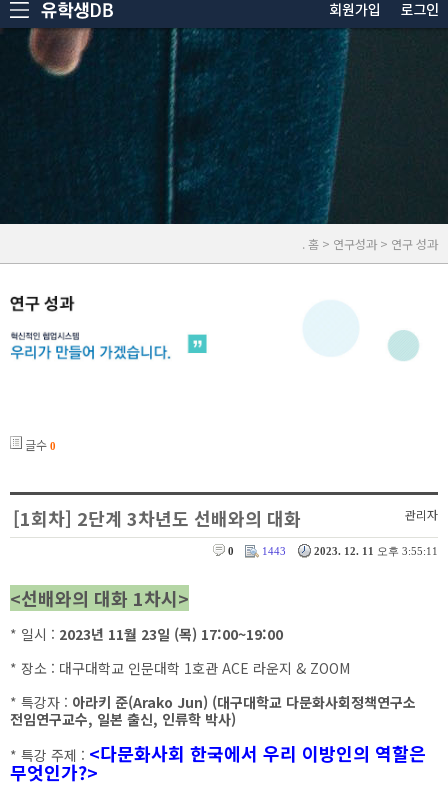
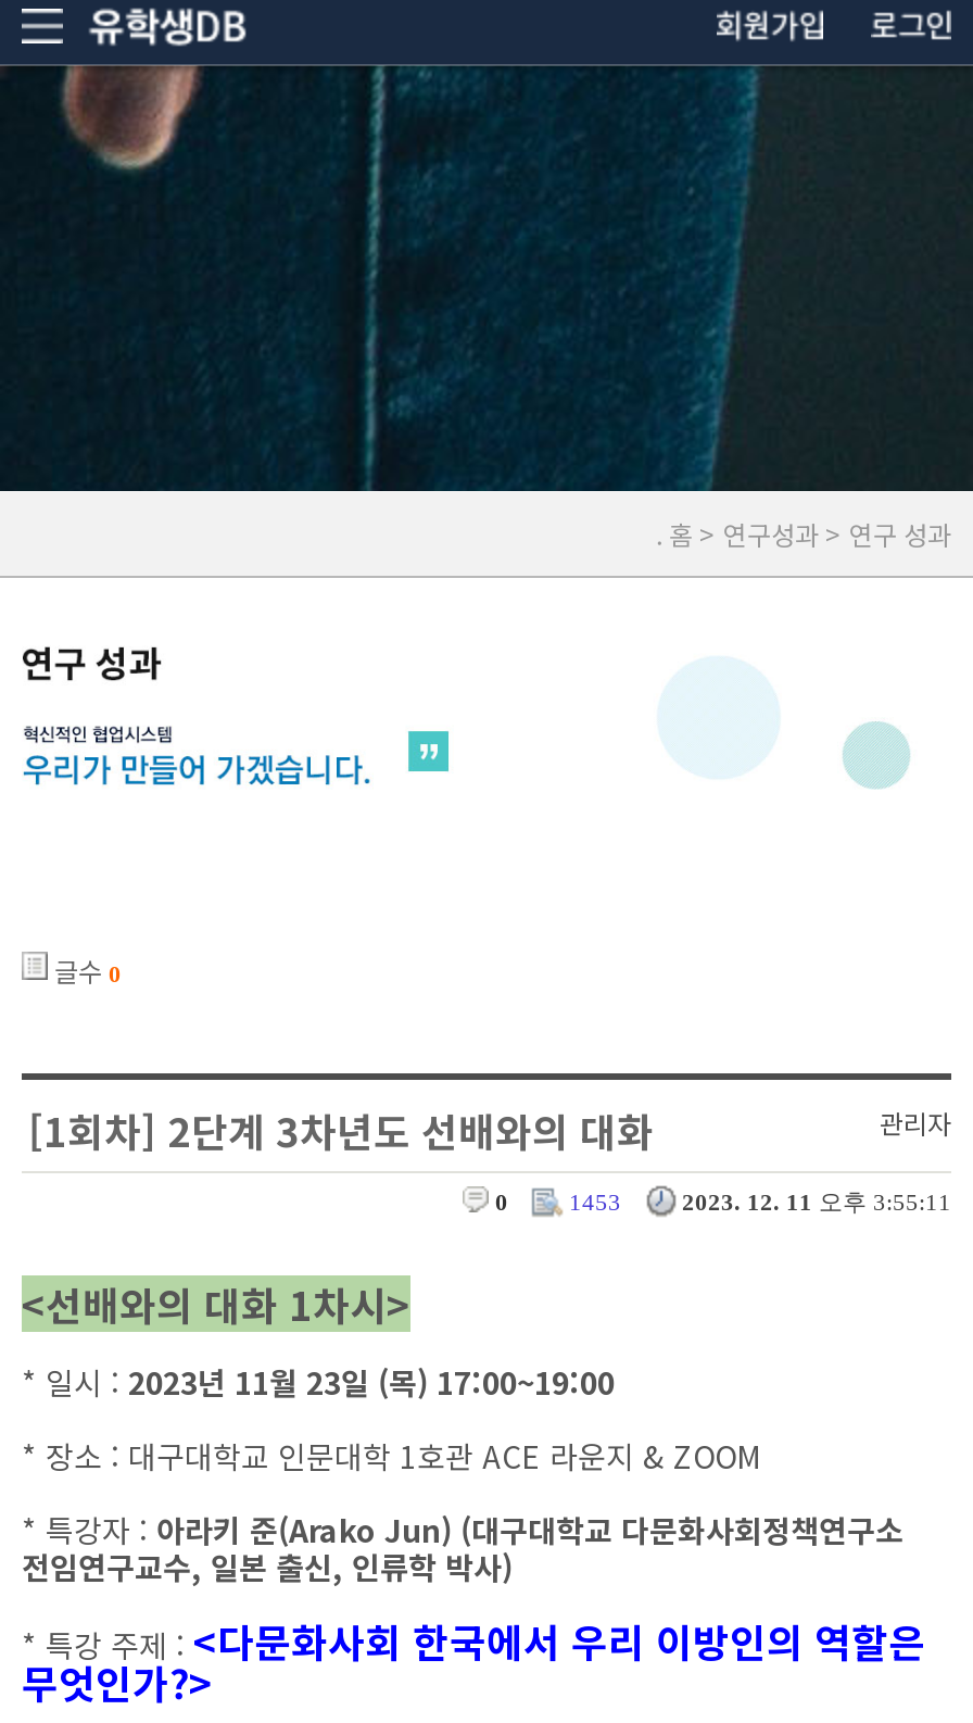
[262,545,286,557] 1443 -> [569,1189,621,1215] 1453

